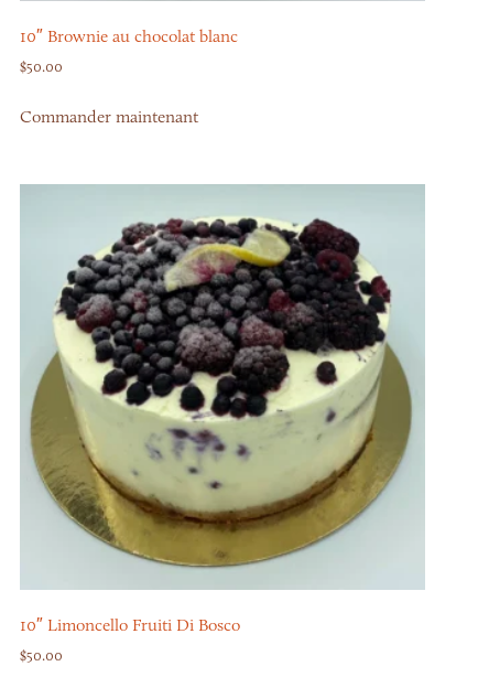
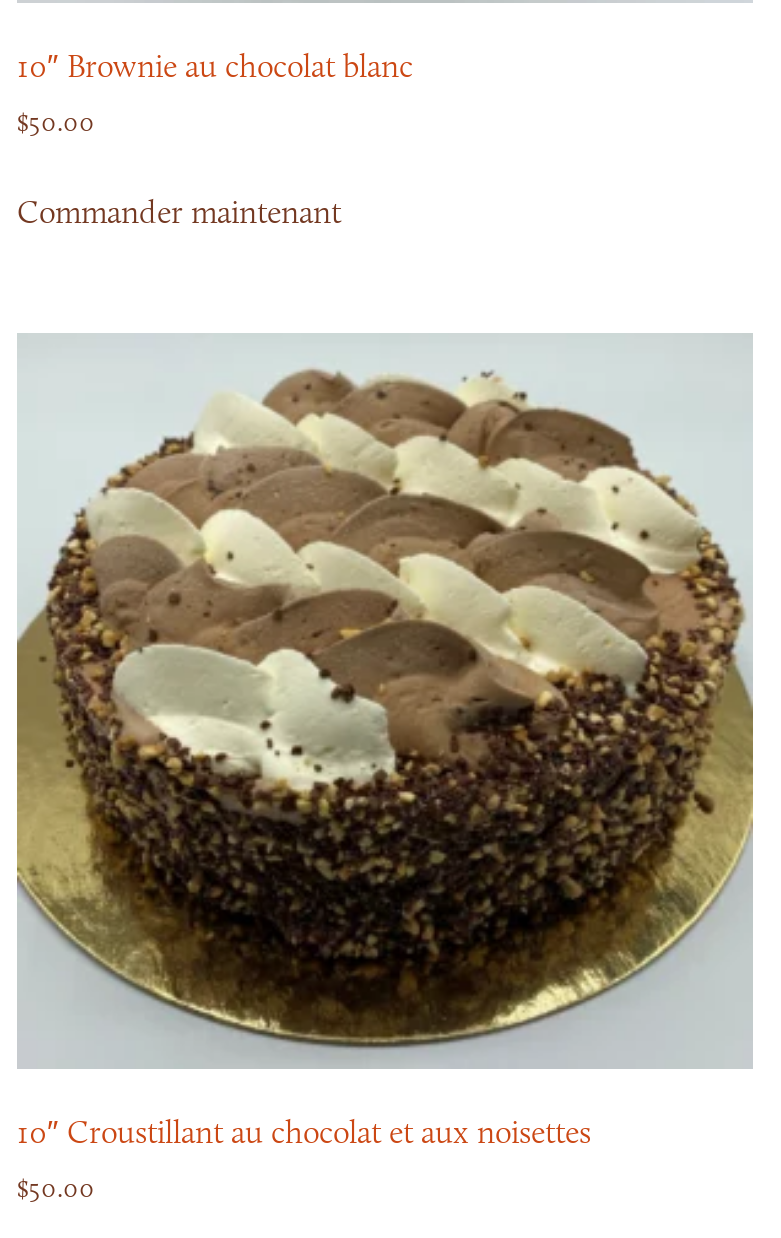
[20,204,424,635] [image] | 10″ Limoncello Fruiti Di Bosco -> [17,368,753,1151] [image] | 10″ Croustillant au chocolat et aux noisettes

